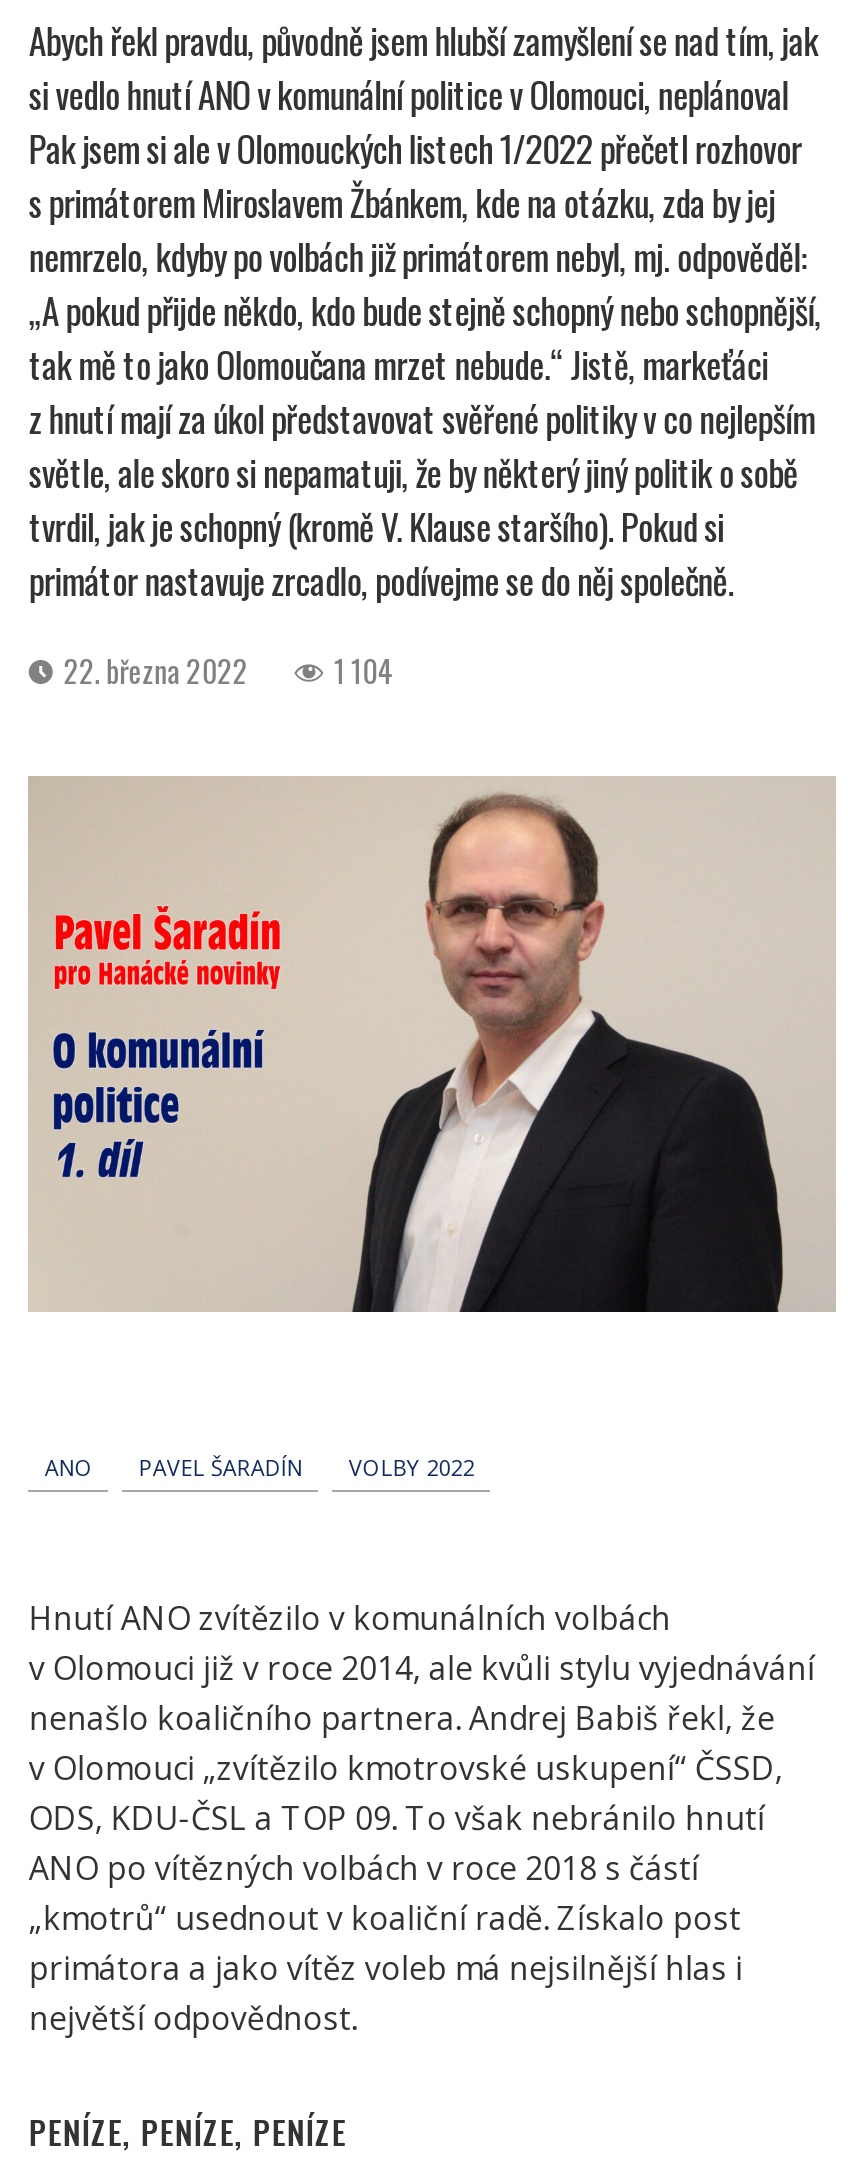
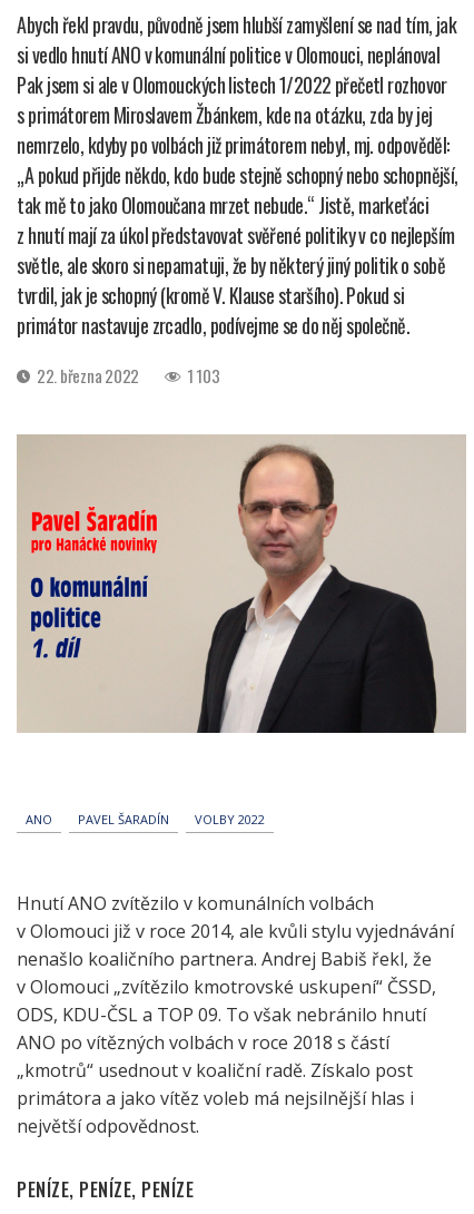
[334,648,393,692] 1 104 -> [187,363,220,388] 1 103

